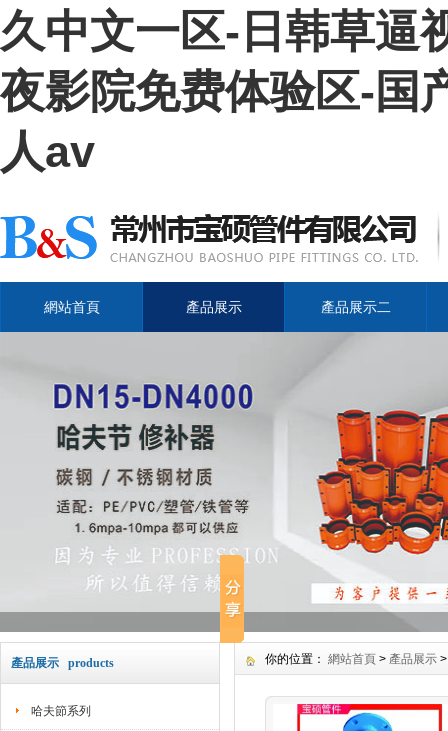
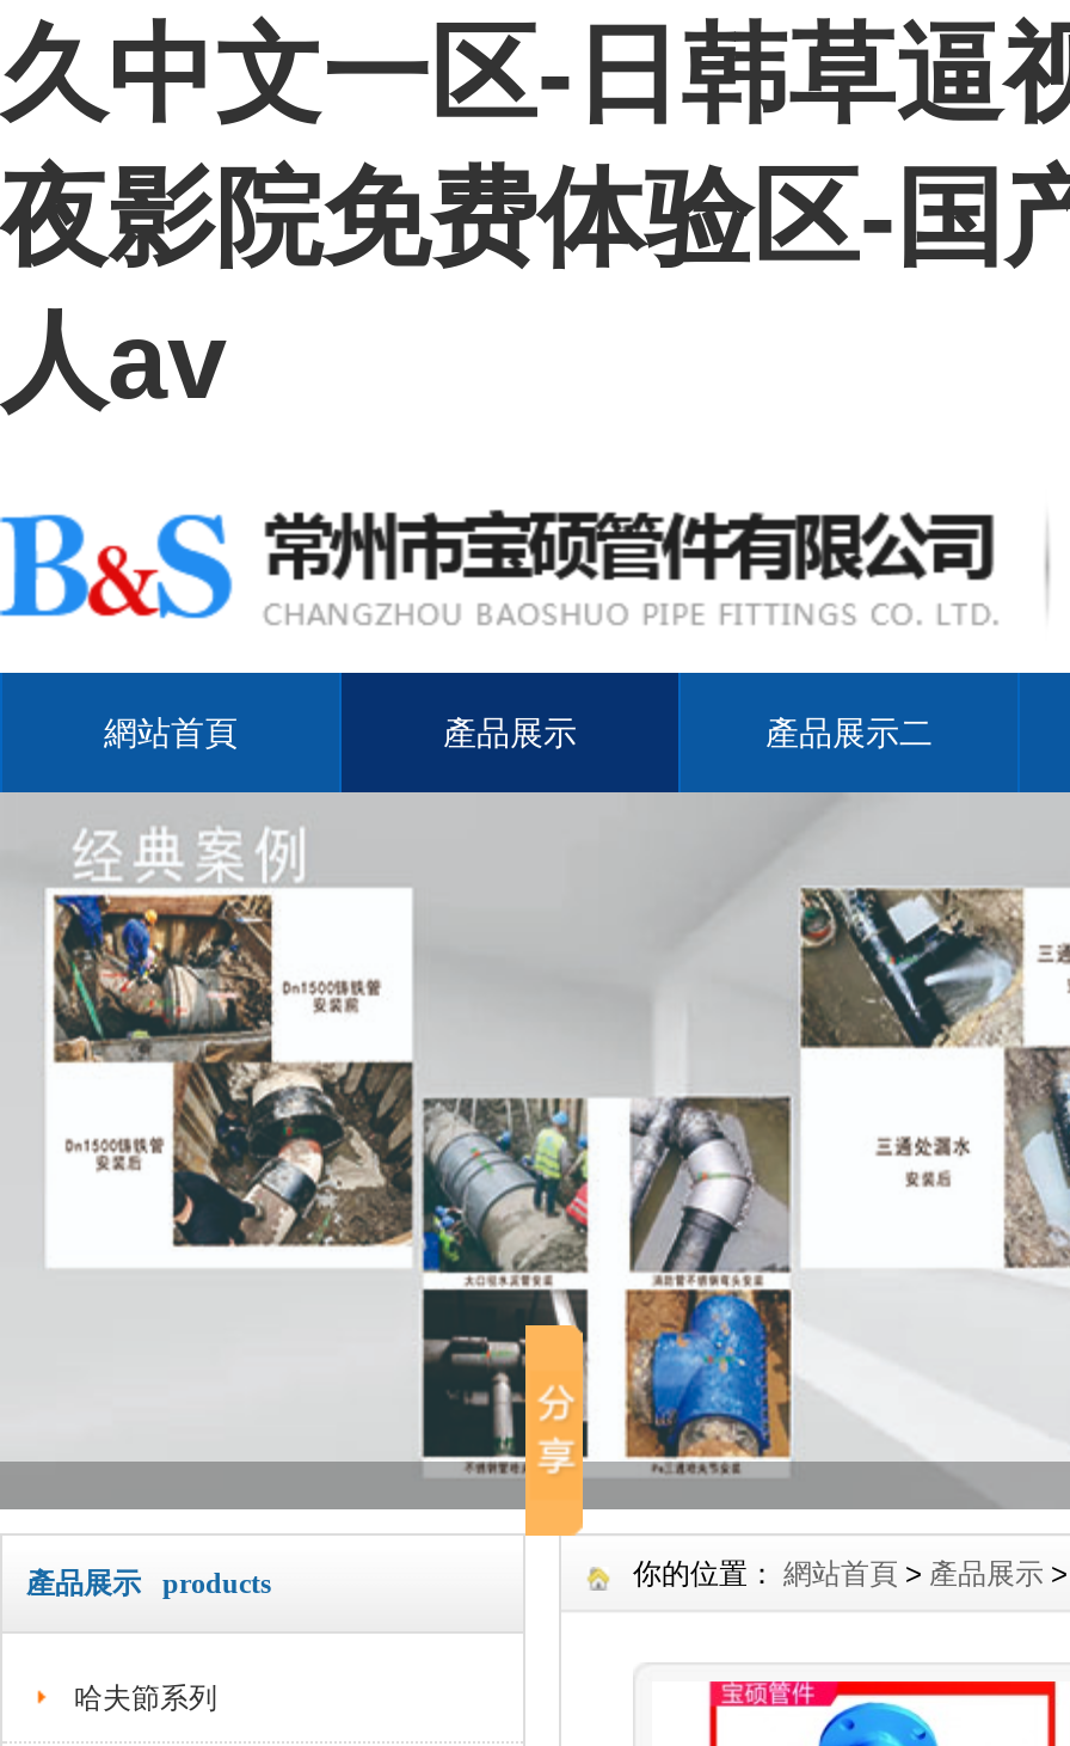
[20,373,445,615] [image] -> [45,828,1063,1474] [image]

